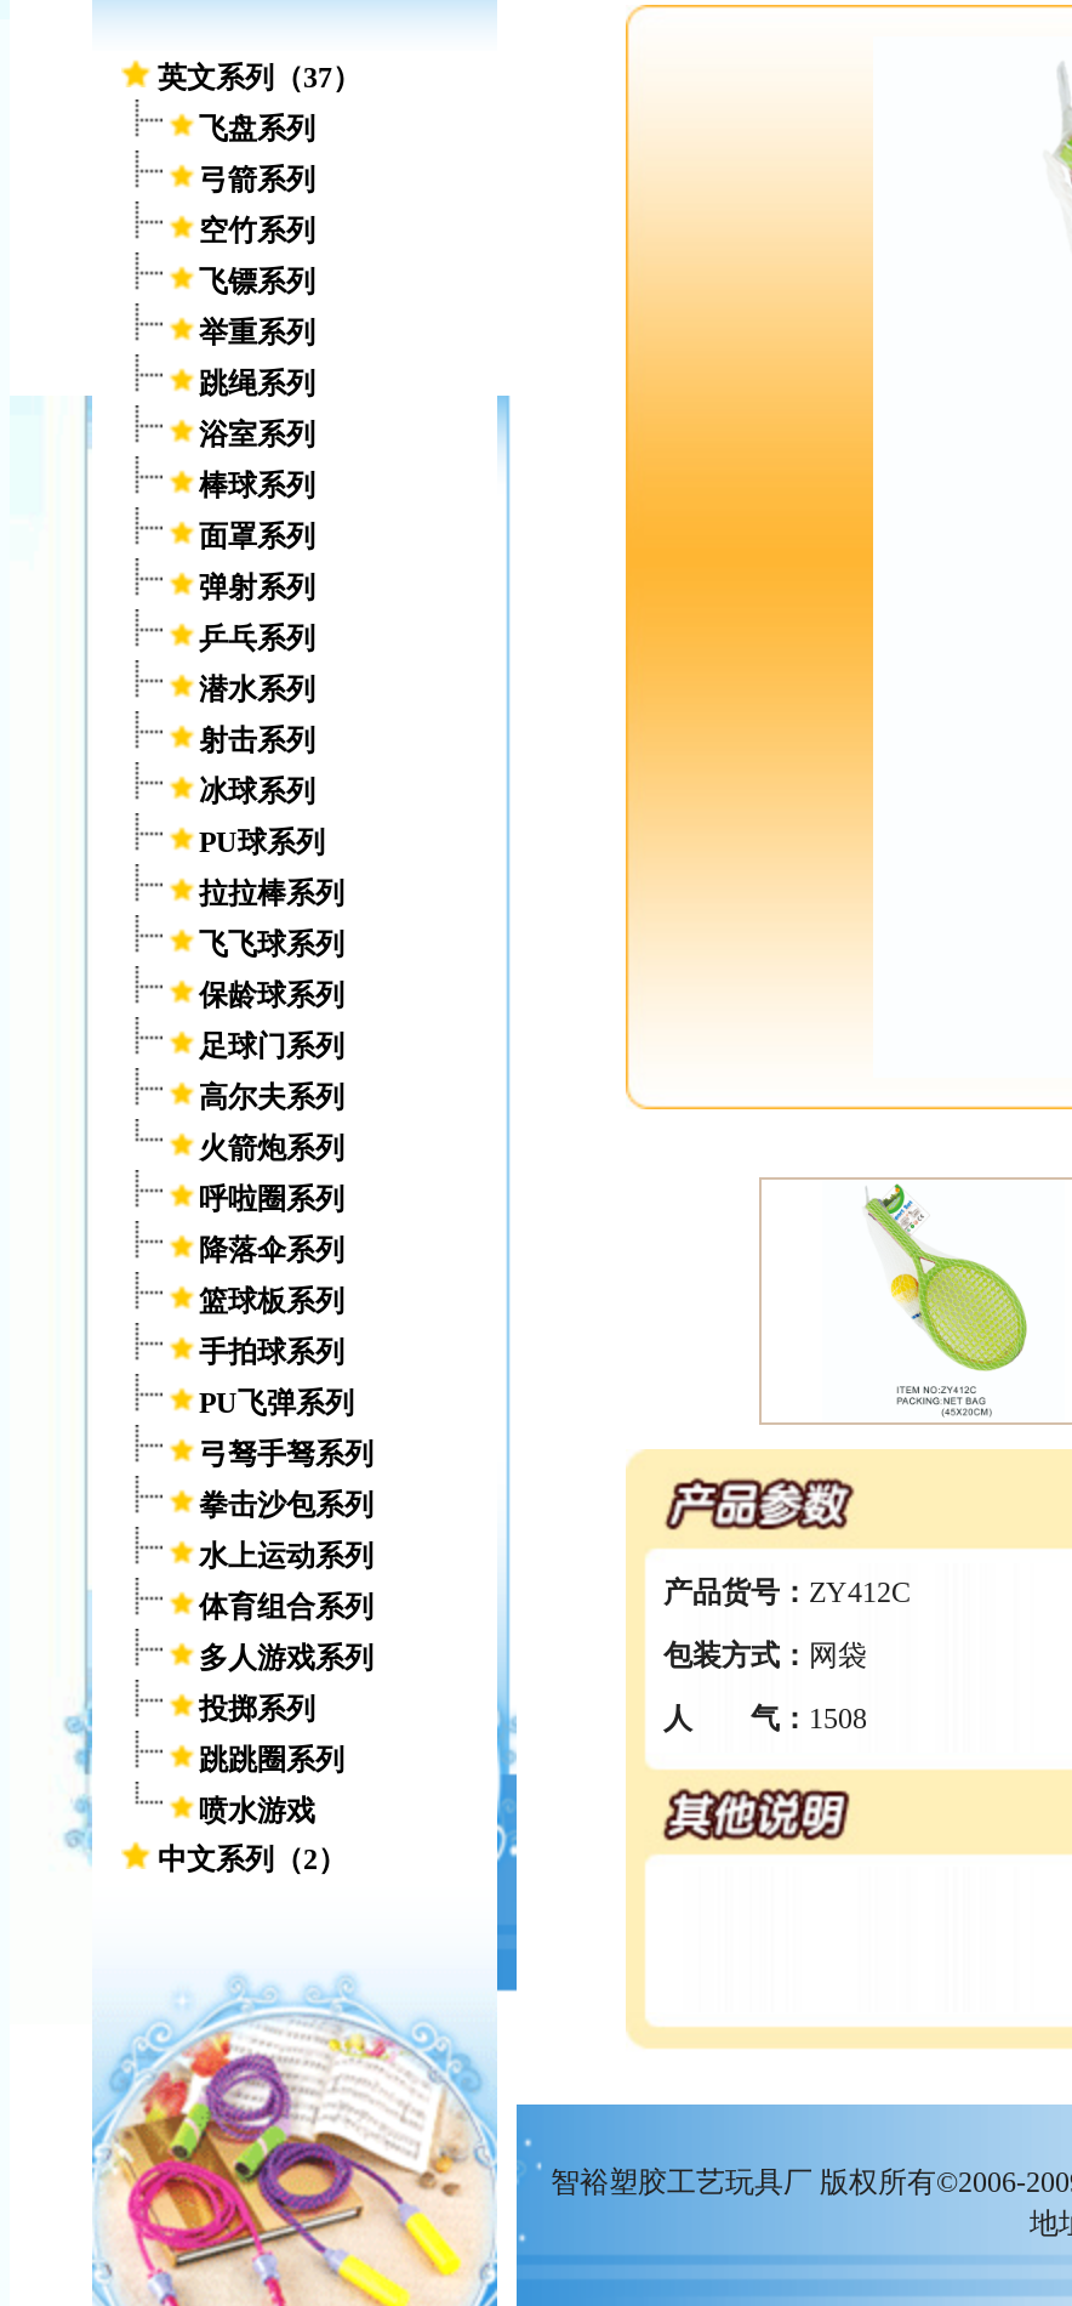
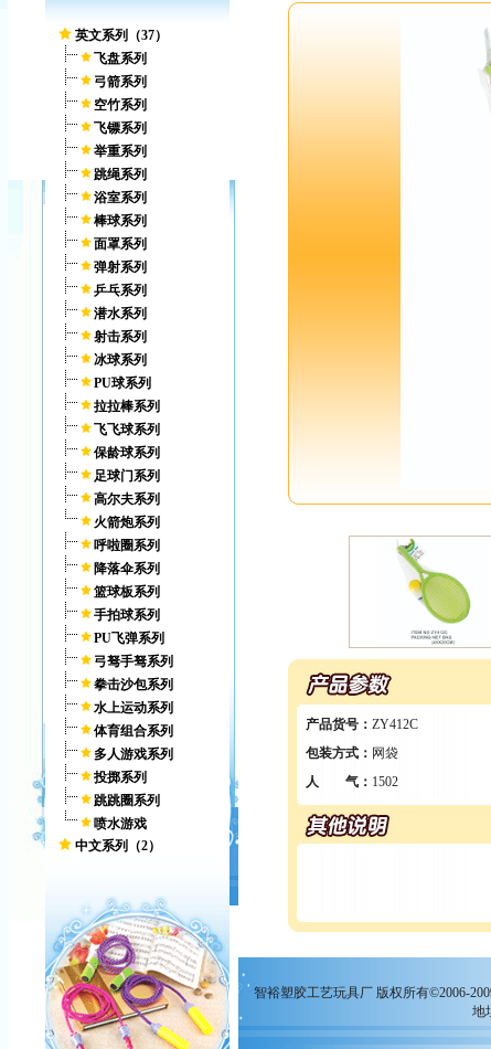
[663,1702,867,1736] 人 气：1508 -> [305,774,398,790] 人 气：1502

